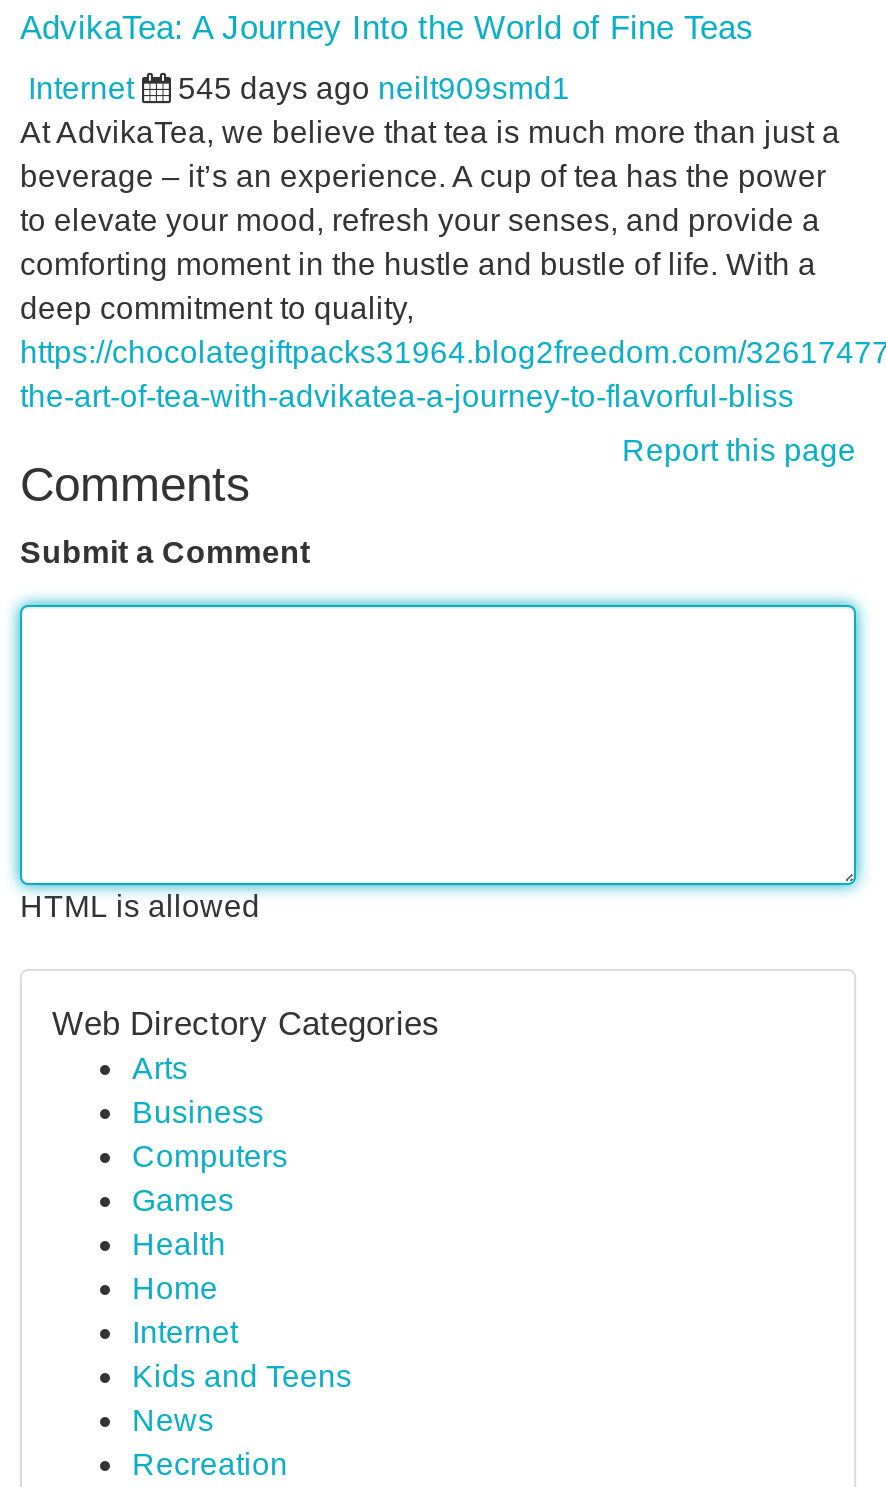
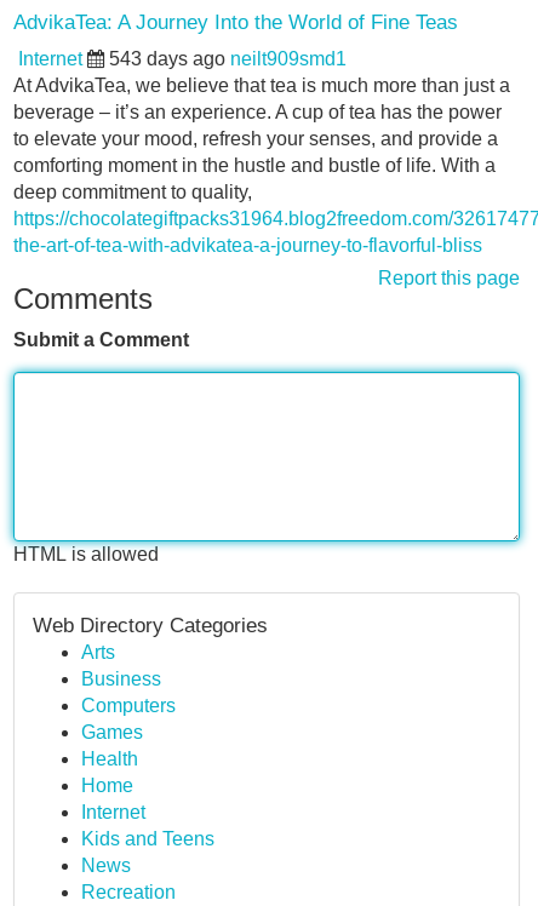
[178,71,570,105] 545 days ago neilt909smd1 -> [109,48,347,69] 543 days ago neilt909smd1

